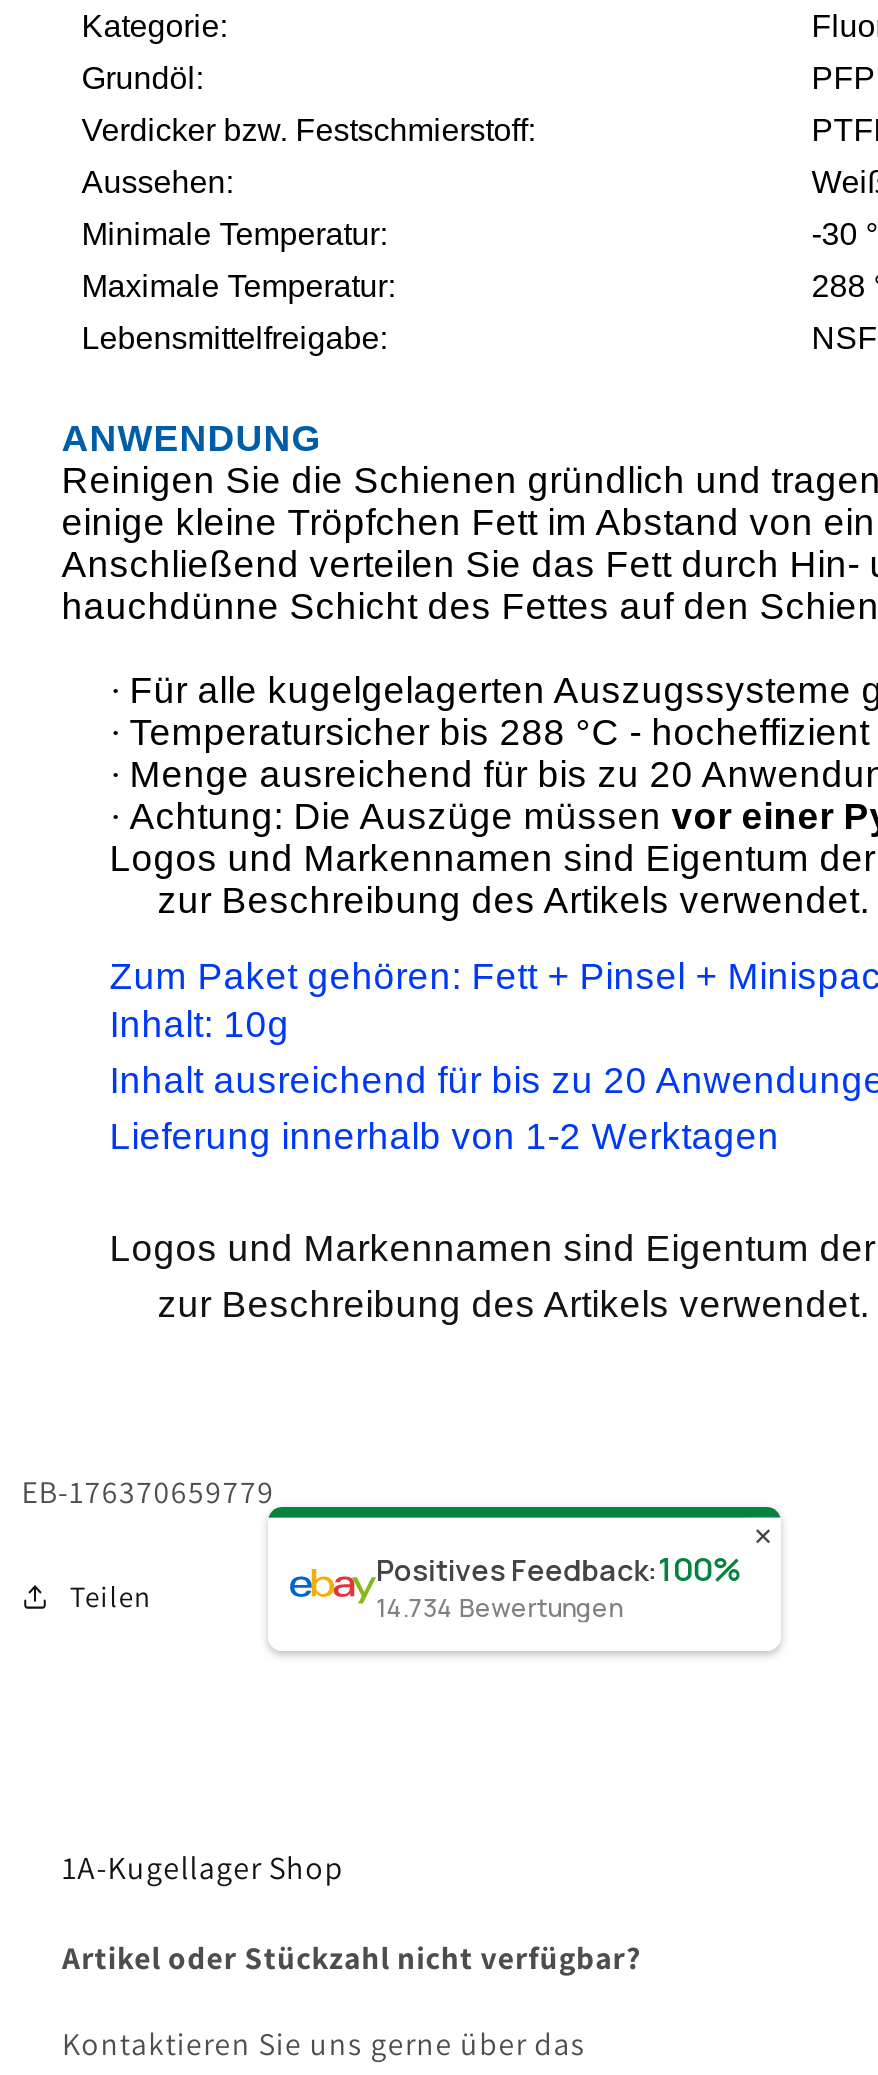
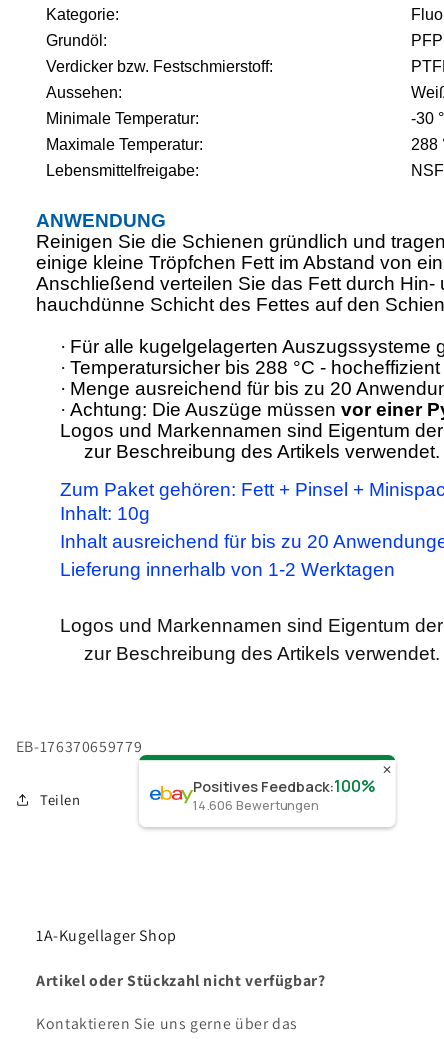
[376,1591,623,1625] 14.734 Bewertungen -> [193,796,318,814] 14.606 Bewertungen

